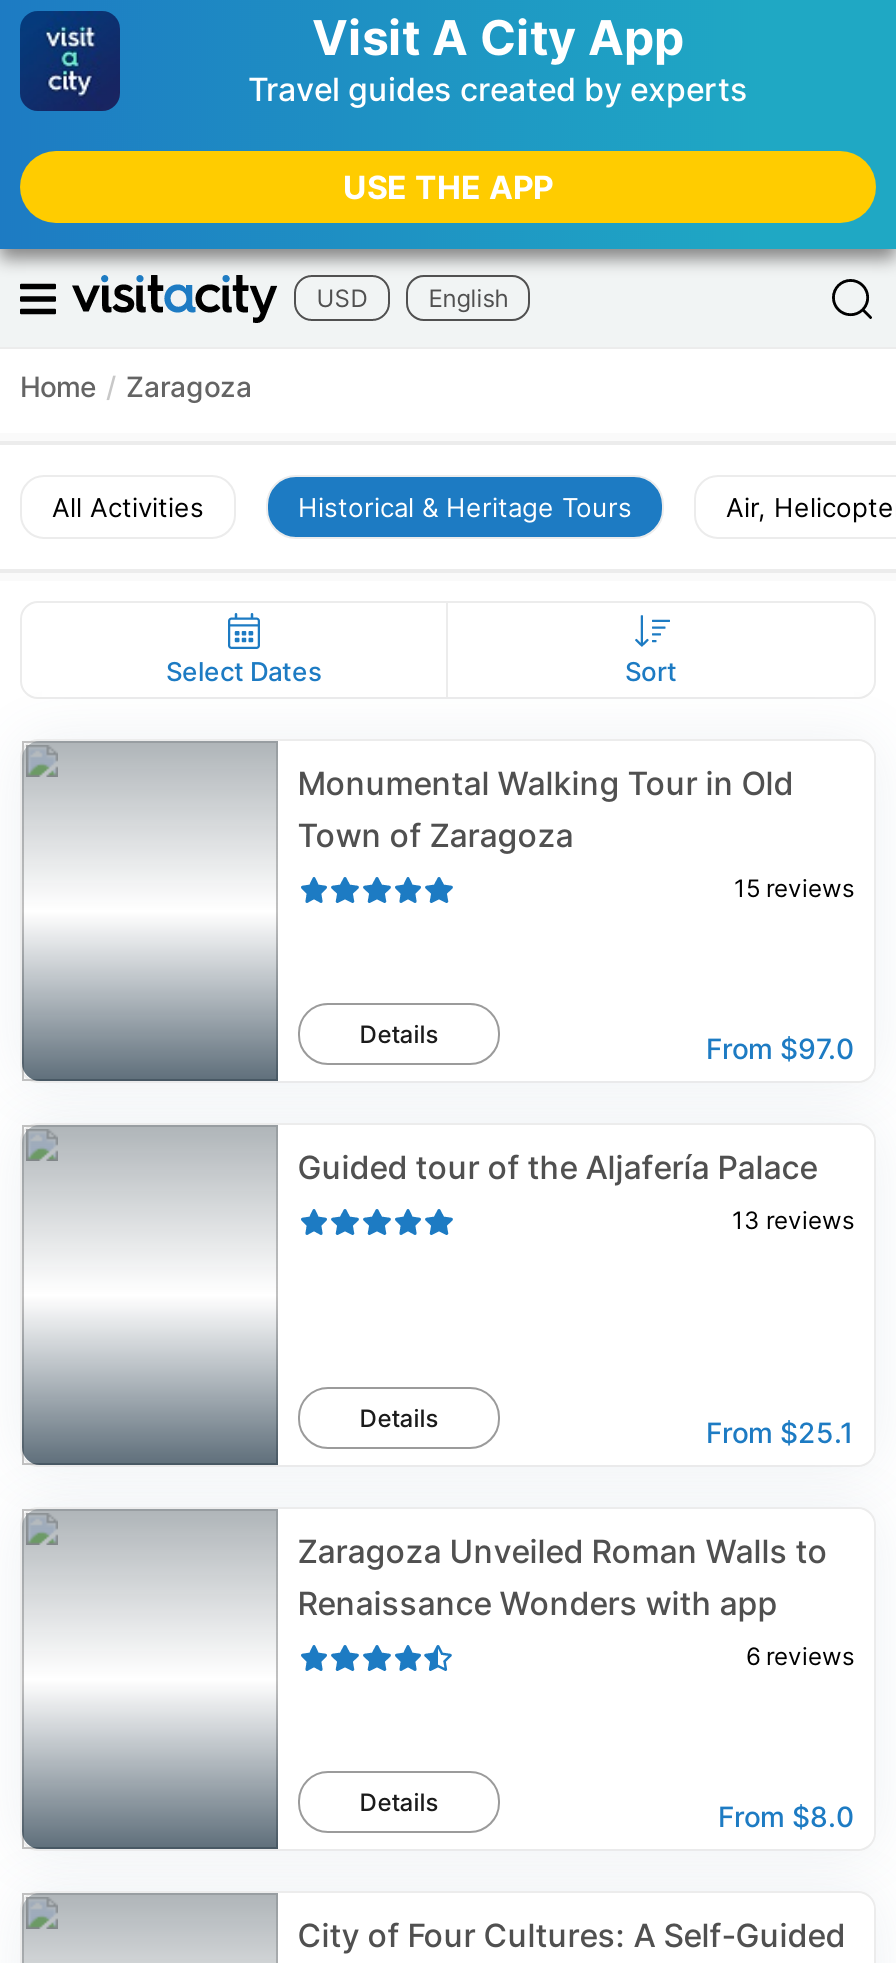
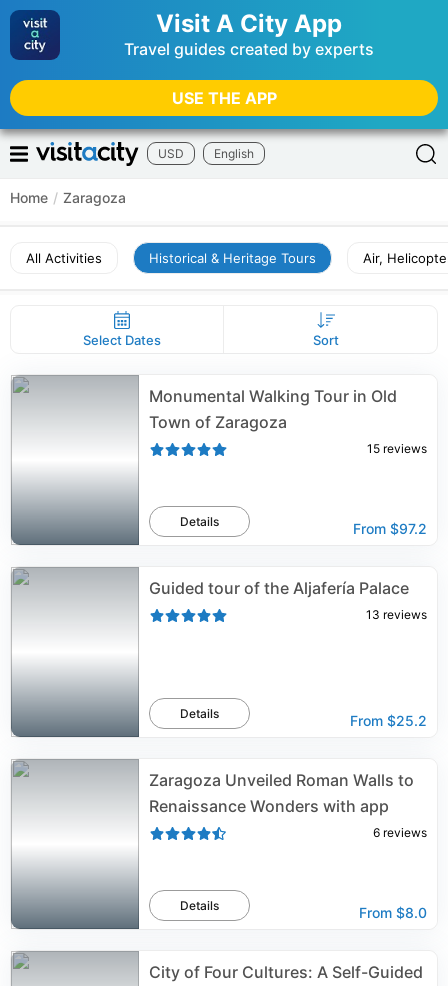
[706,1031,854,1065] From $97.0 -> [353,520,427,537] From $97.2
[706,1415,854,1449] From $25.1 -> [350,712,427,729] From $25.2

